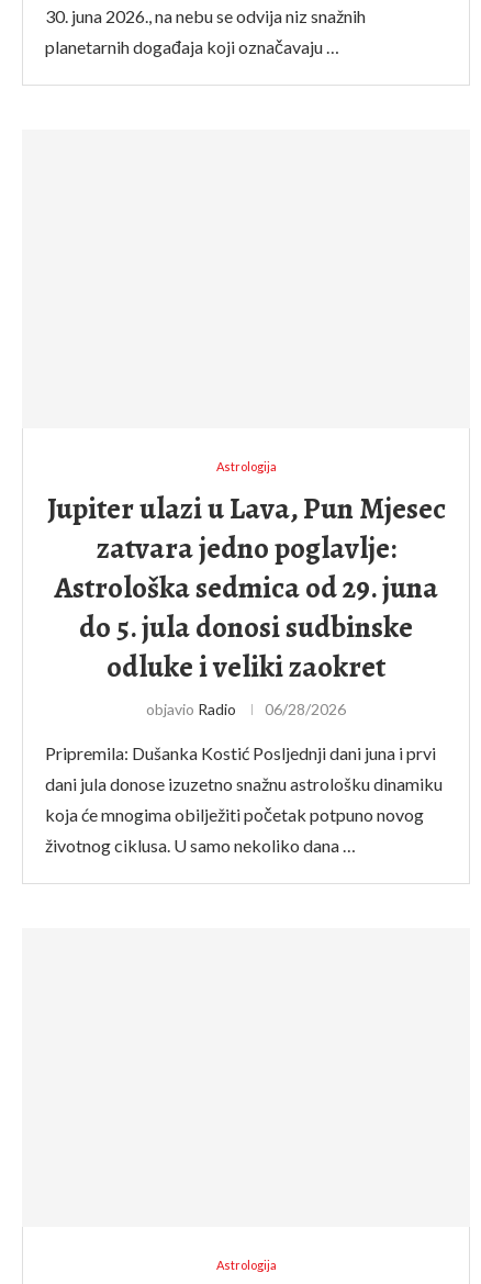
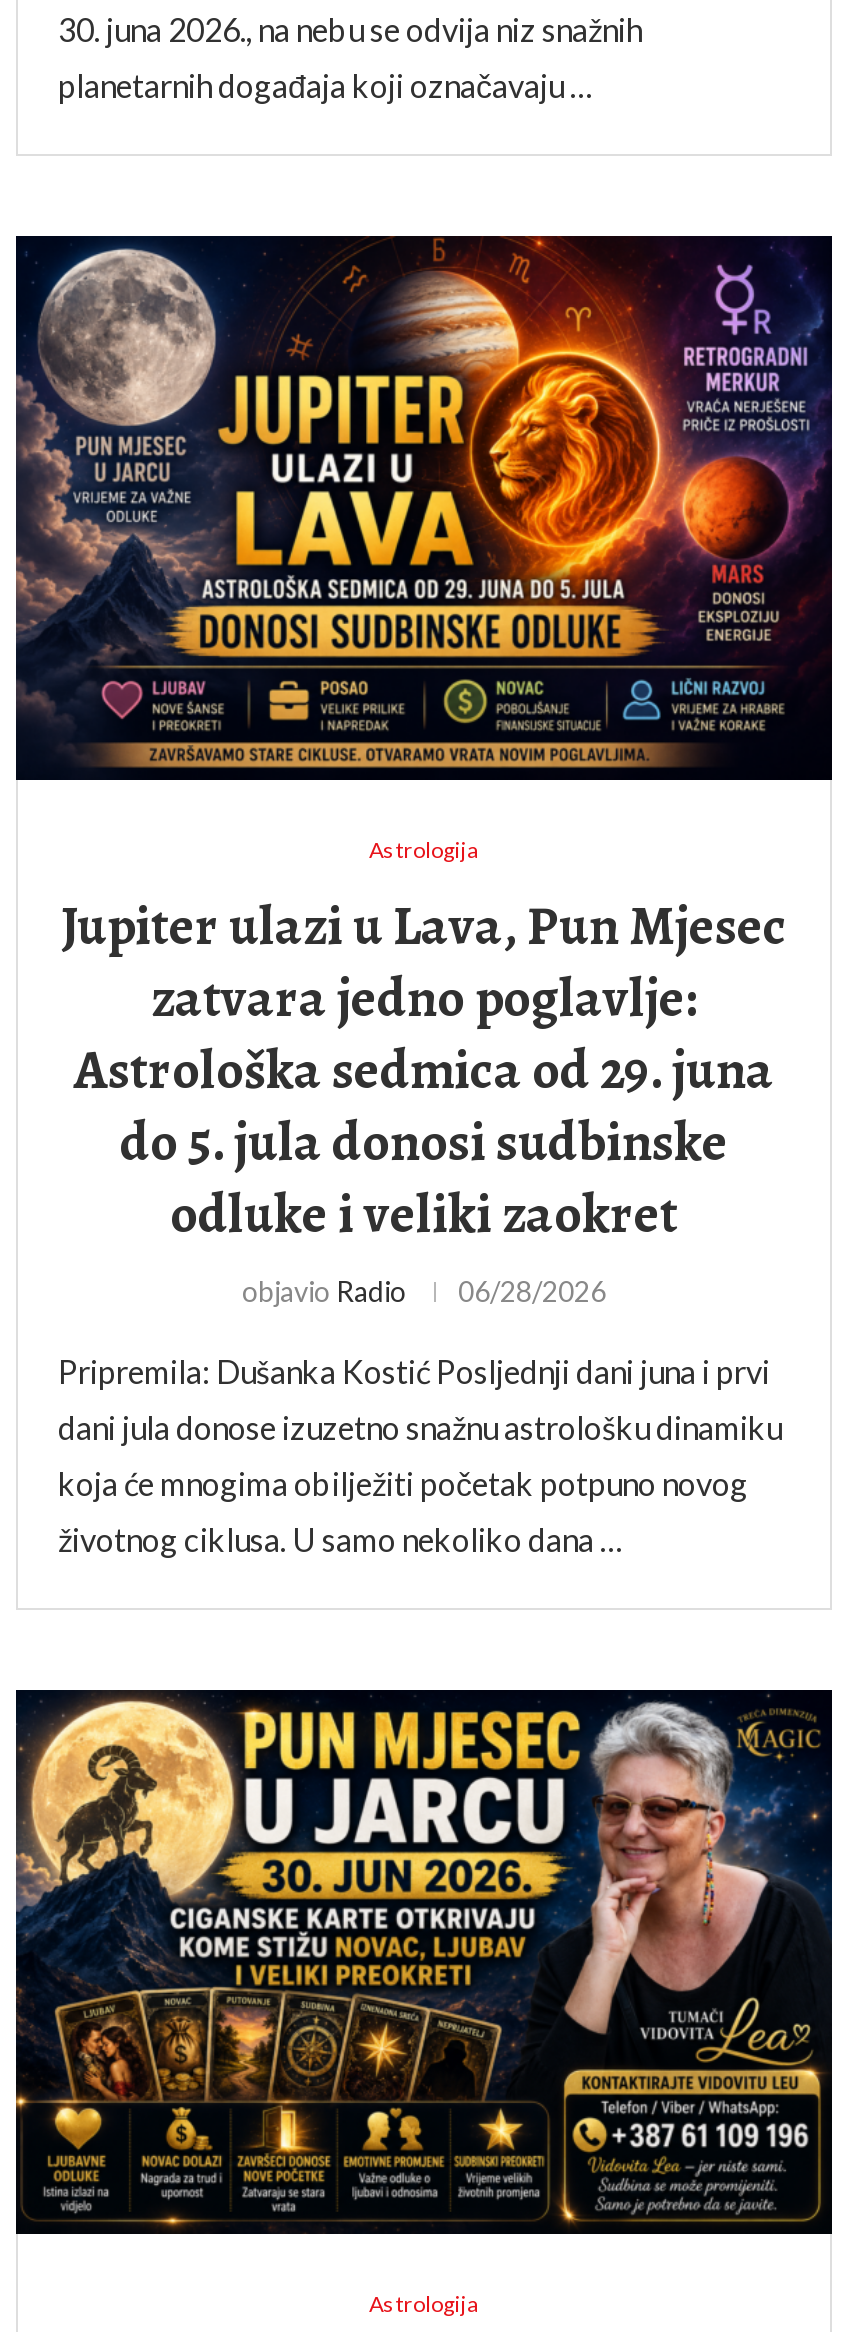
none -> [14,234,834,782] [image]
none -> [14,1688,834,2236] [image]

